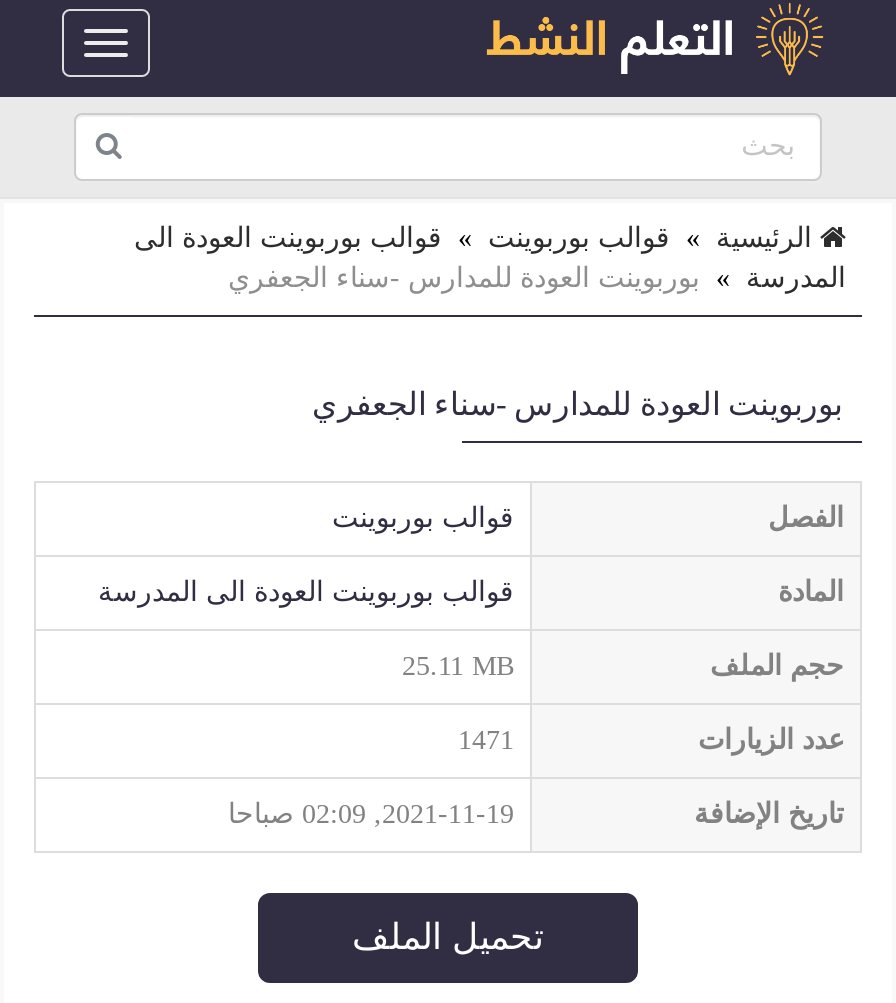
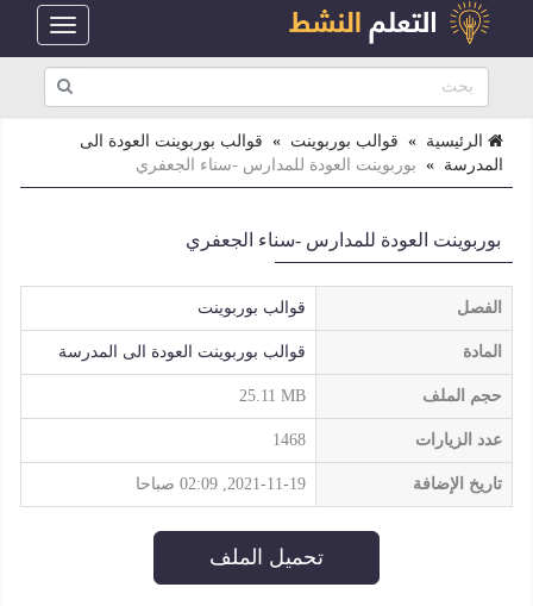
[458,725,514,755] 1471 -> [272,431,306,449] 1468

